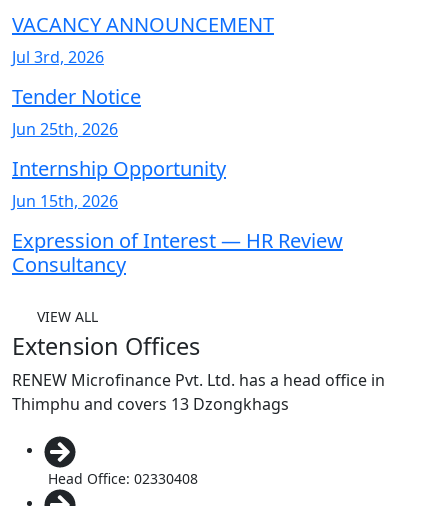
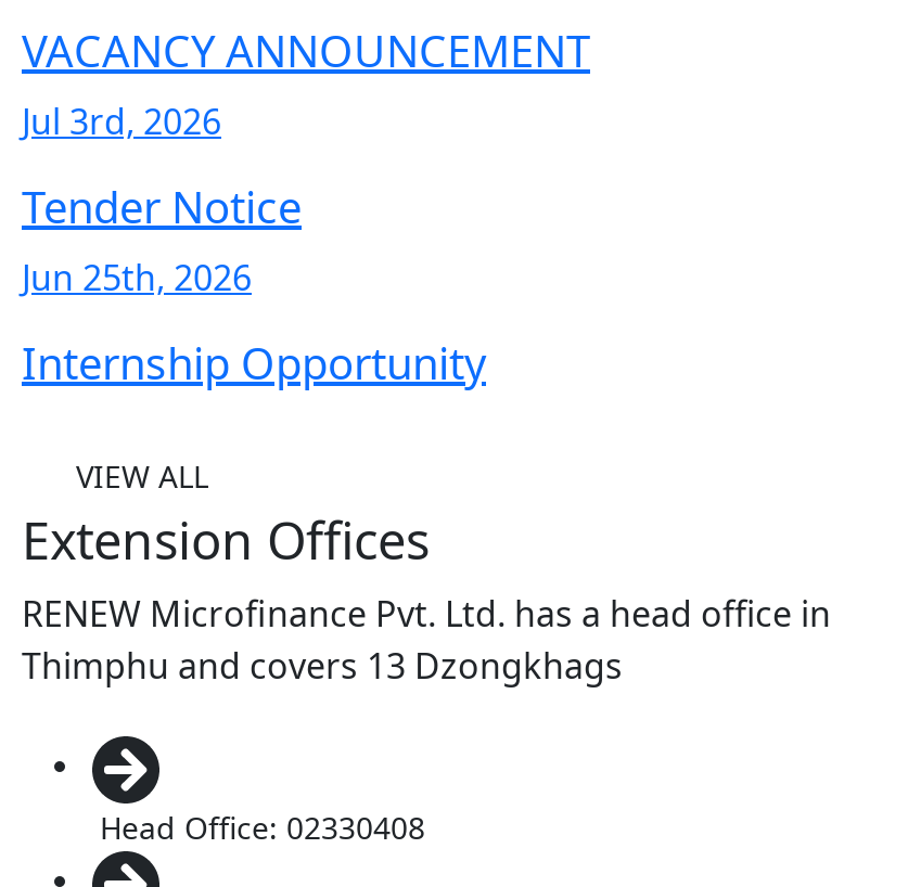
[12,190,343,278] Jun 15th, 2026 | Expression of Interest — HR Review | Consultancy -> none

